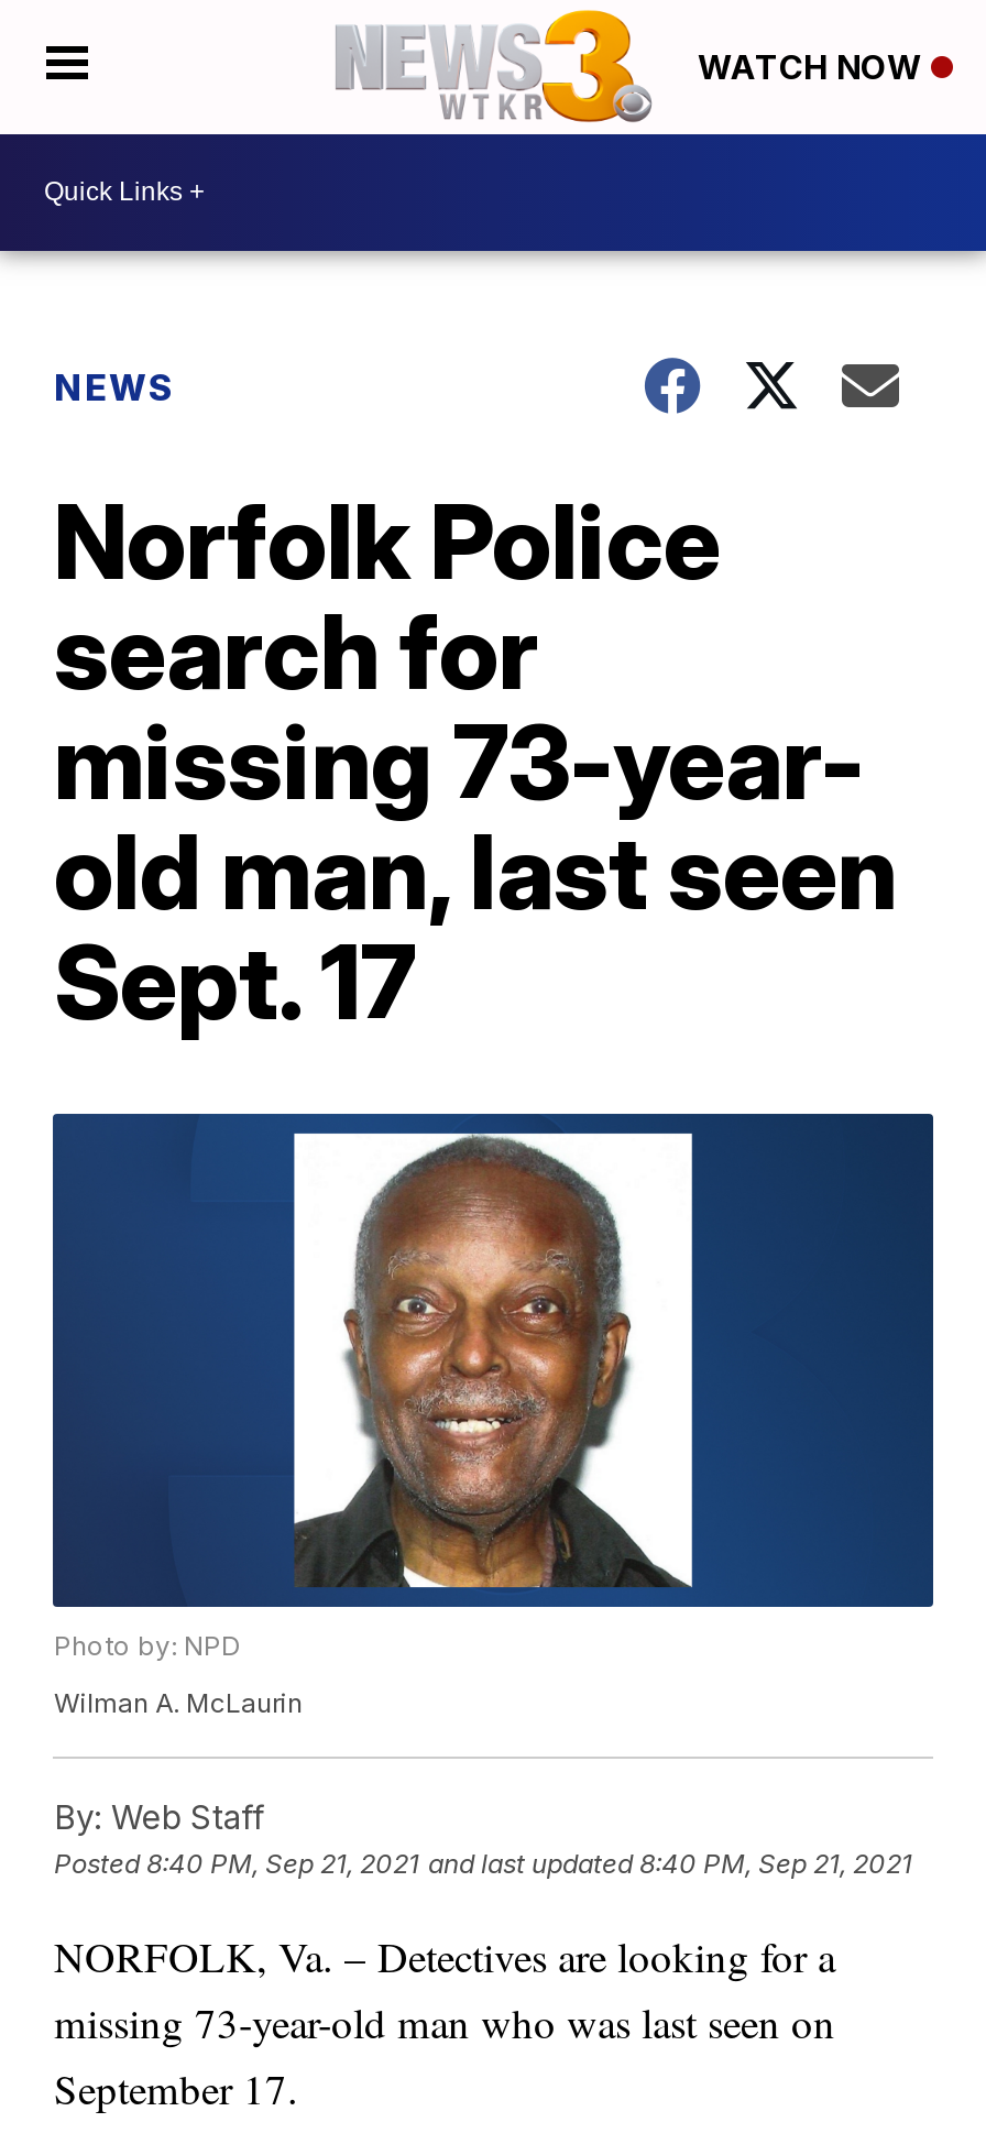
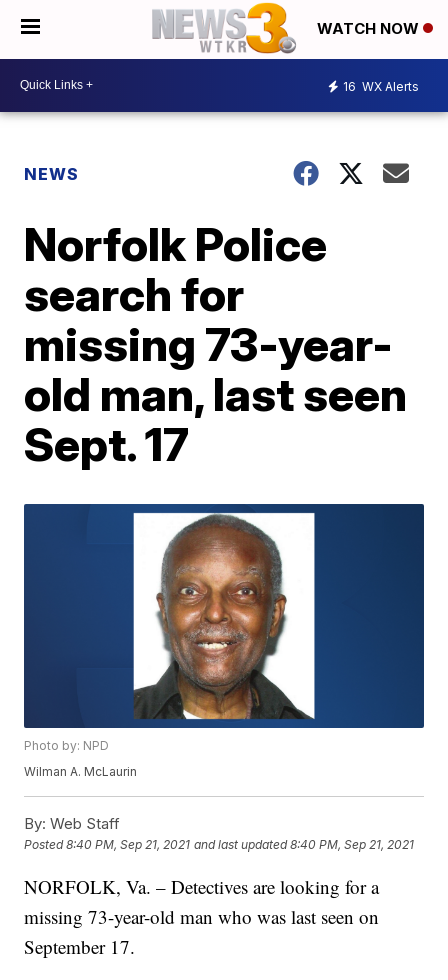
none -> [343,79,419,94] 16 WX Alerts

